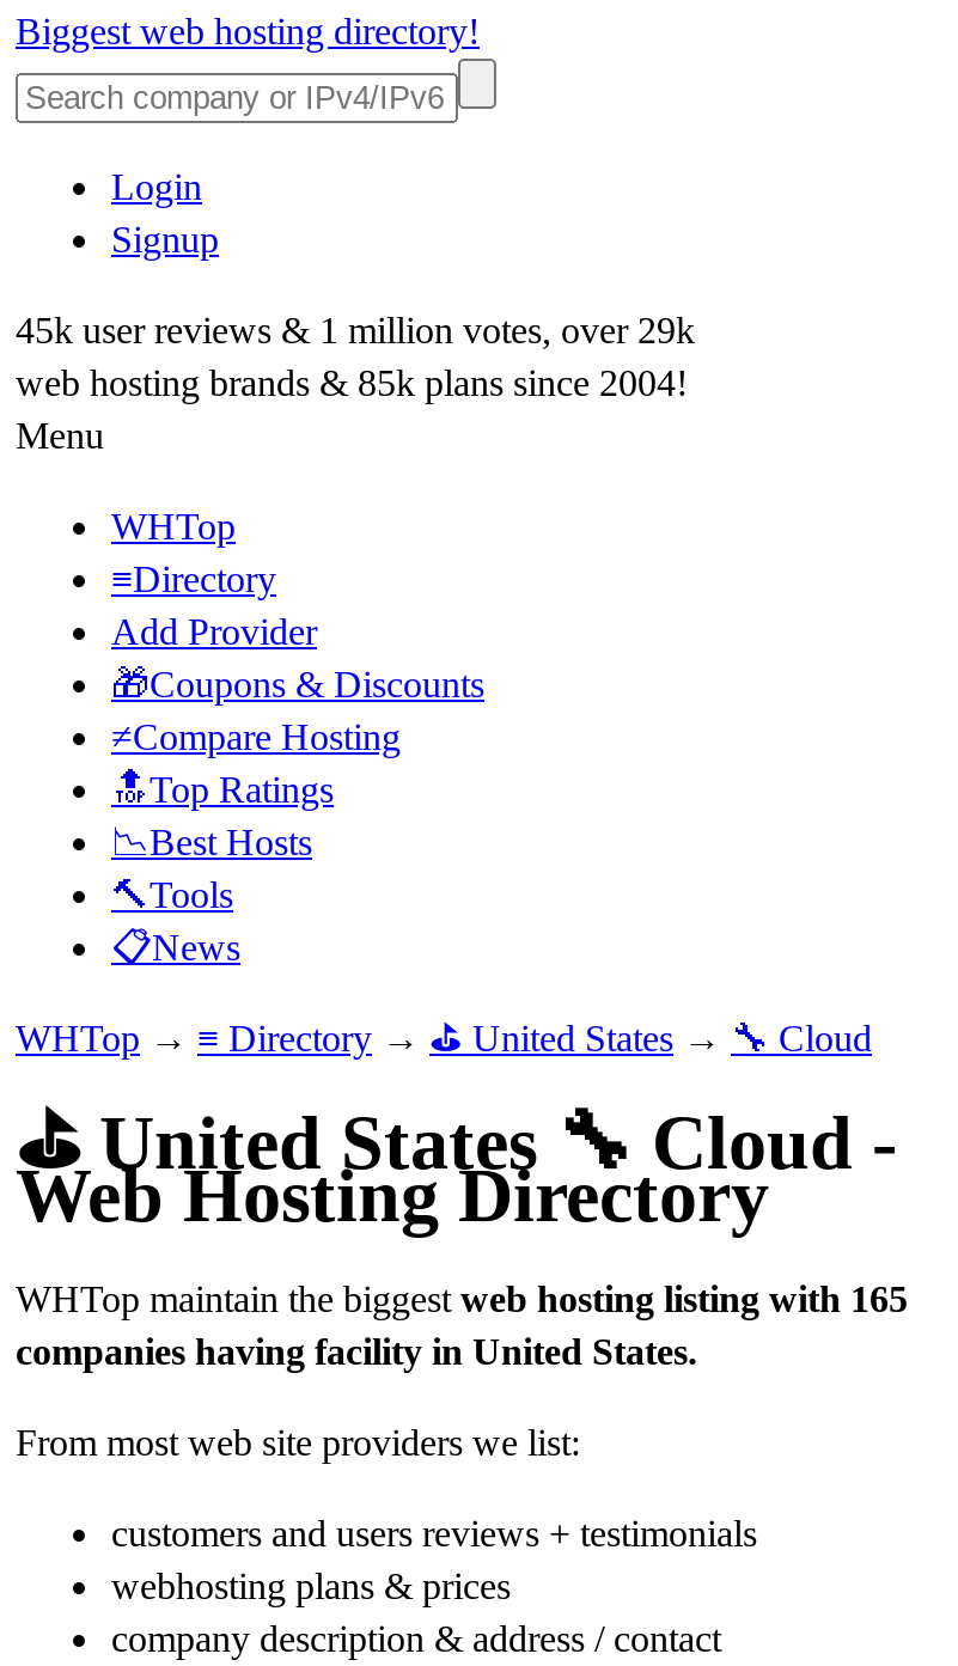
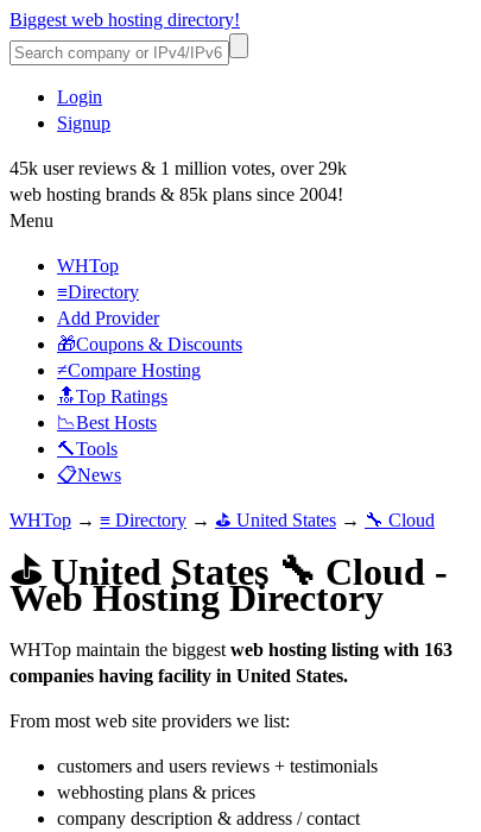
[16,1278,908,1319] WHTop maintain the biggest web hosting listing with 165 -> [10,639,452,660] WHTop maintain the biggest web hosting listing with 163

